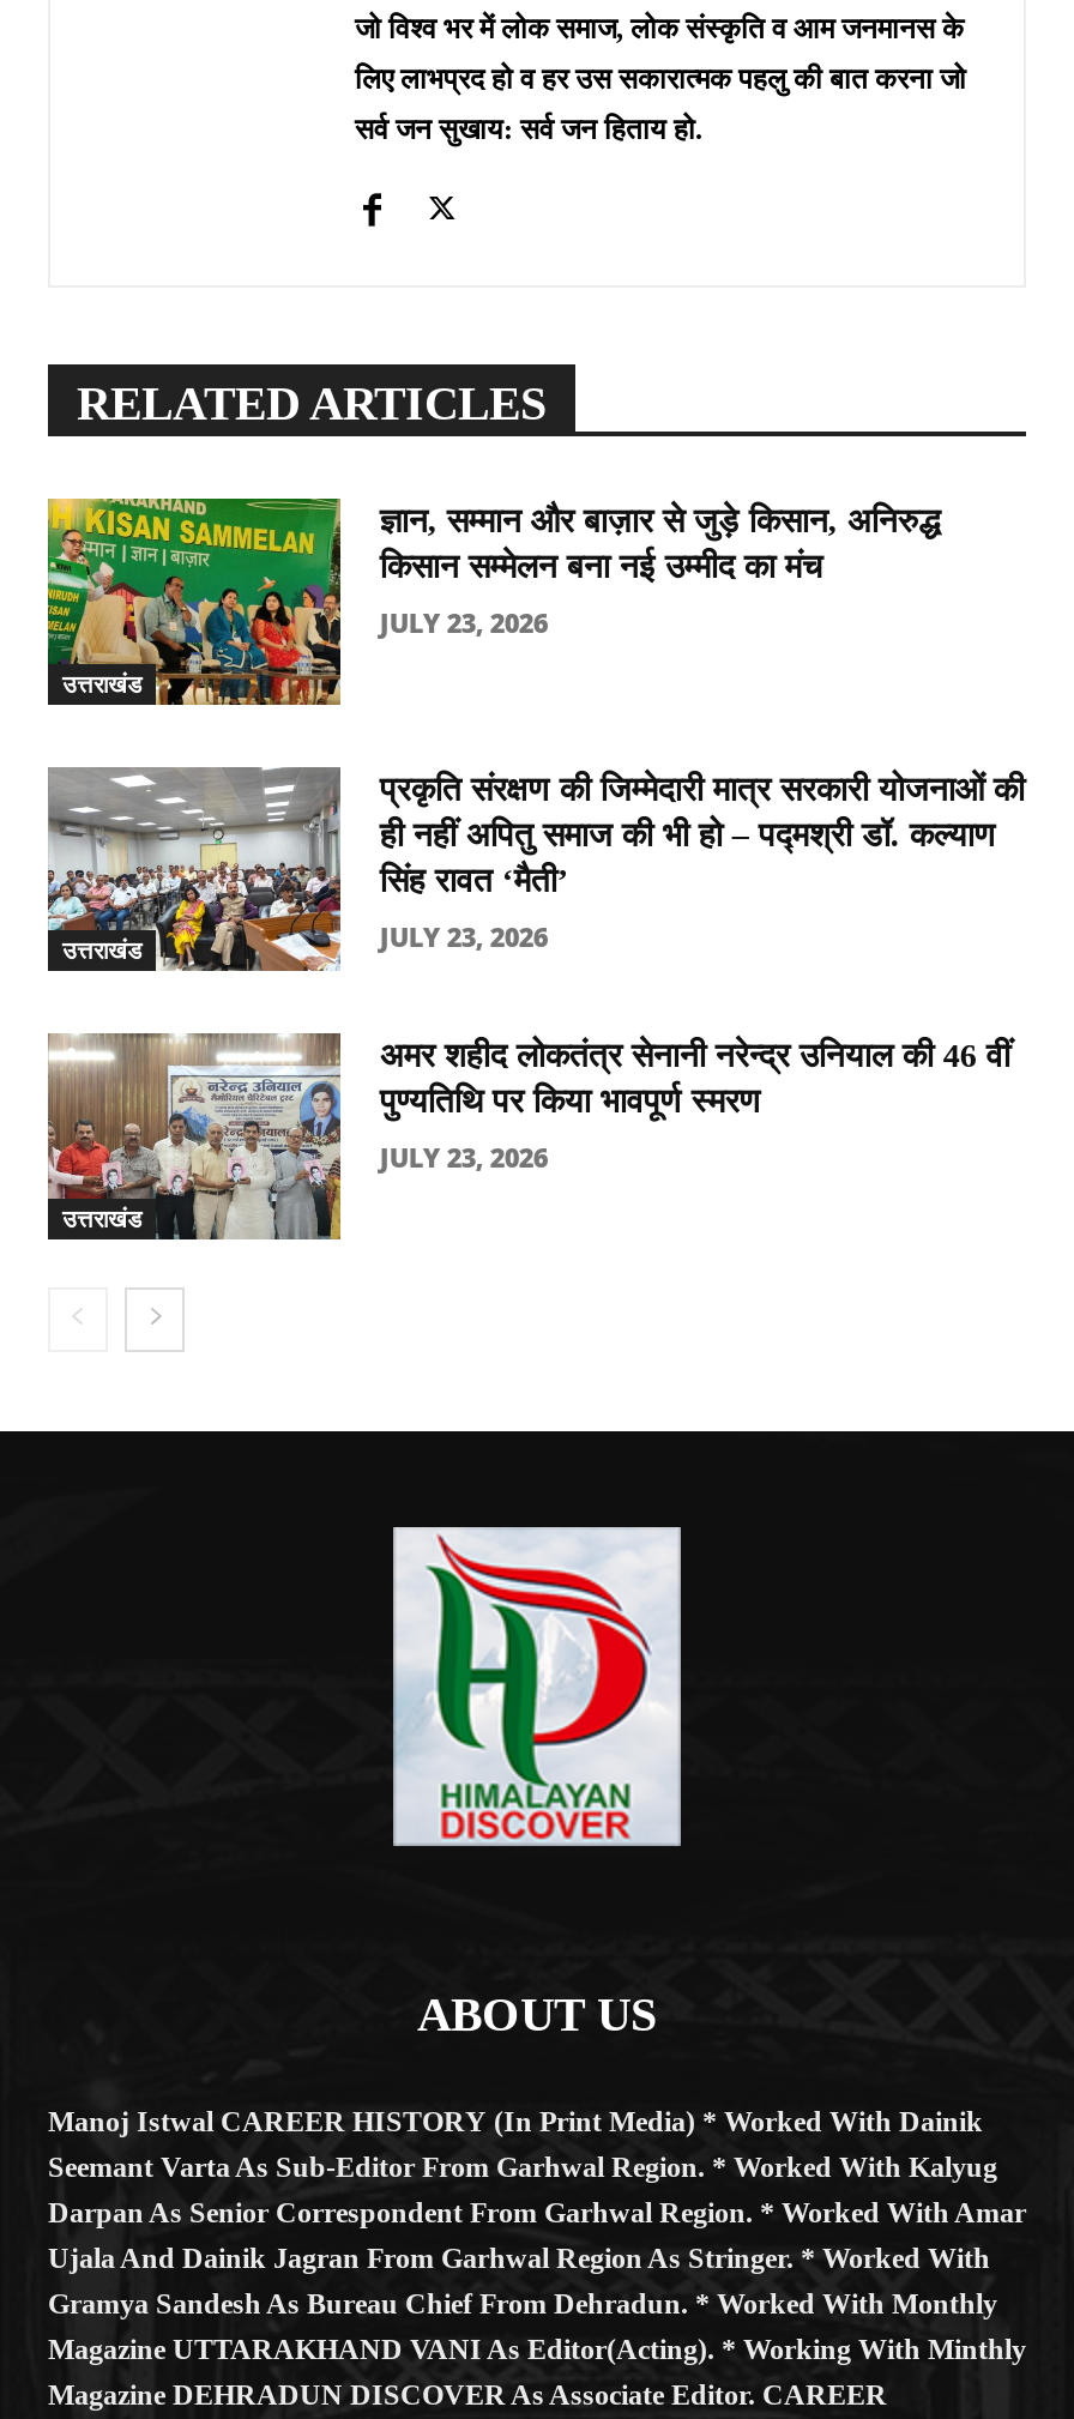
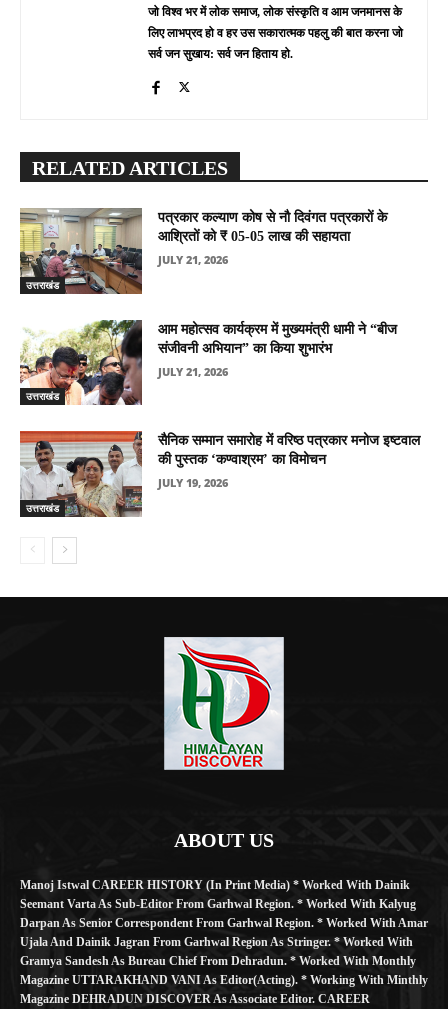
[46,496,941,707] [image] | ज्ञान, सम्मान और बाज़ार से जुड़े किसान, अनिरुद्ध | किसान सम्मेलन बना नई उम्मीद का मंच -> [19,207,387,295] [image] | पत्रकार कल्याण कोष से नौ दिवंगत पत्रकारों के | आश्रितों को ₹ 05-05 लाख की सहायता
[380,604,548,640] JULY 23, 2026 -> [158,252,228,267] JULY 21, 2026
[46,765,1025,973] [image] | प्रकृति संरक्षण की जिम्मेदारी मात्र सरकारी योजनाओं की | ही नहीं अपितु समाज की भी हो – पद्मश्री डॉ. कल्याण | सिंह रावत ‘मैती’ -> [20,320,397,406] [image] | आम महोत्सव कार्यक्रम में मुख्यमंत्री धामी ने “बीज | संजीवनी अभियान” का किया शुभारंभ
[380,917,548,953] JULY 23, 2026 -> [158,364,228,379] JULY 21, 2026
[46,1031,1010,1239] [image] | अमर शहीद लोकतंत्र सेनानी नरेन्द्र उनियाल की 46 वीं | पुण्यतिथि पर किया भावपूर्ण स्मरण -> [19,430,420,517] [image] | सैनिक सम्मान समारोह में वरिष्ठ पत्रकार मनोज इष्टवाल | की पुस्तक ‘कण्वाश्रम’ का विमोचन
[380,1139,548,1175] JULY 23, 2026 -> [158,475,228,490] JULY 19, 2026

